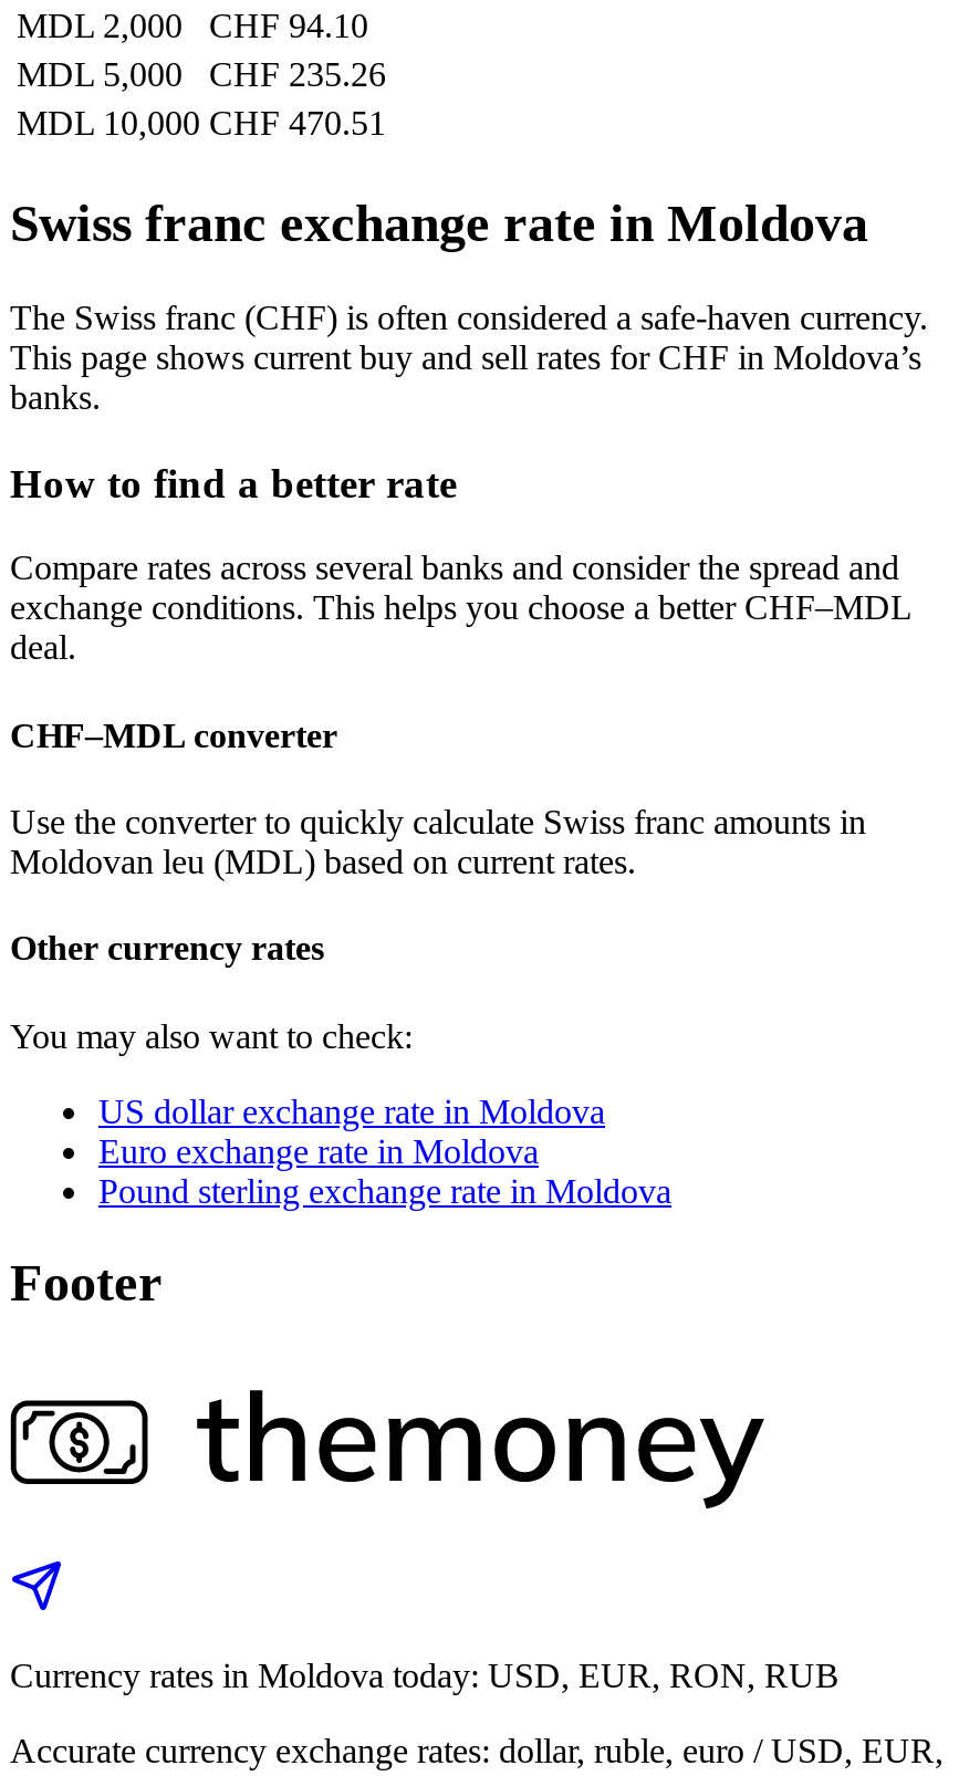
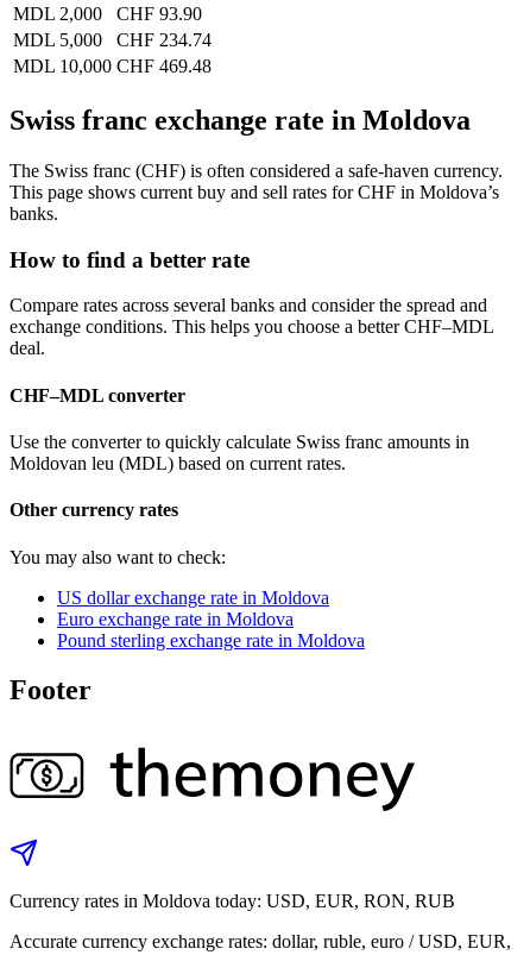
[17,7,368,45] MDL 2,000 CHF 94.10 -> [13,4,202,24] MDL 2,000 CHF 93.90
[17,56,386,93] MDL 5,000 CHF 235.26 -> [13,30,212,50] MDL 5,000 CHF 234.74
[17,104,386,142] MDL 10,000 CHF 470.51 -> [13,56,212,76] MDL 10,000 CHF 469.48

